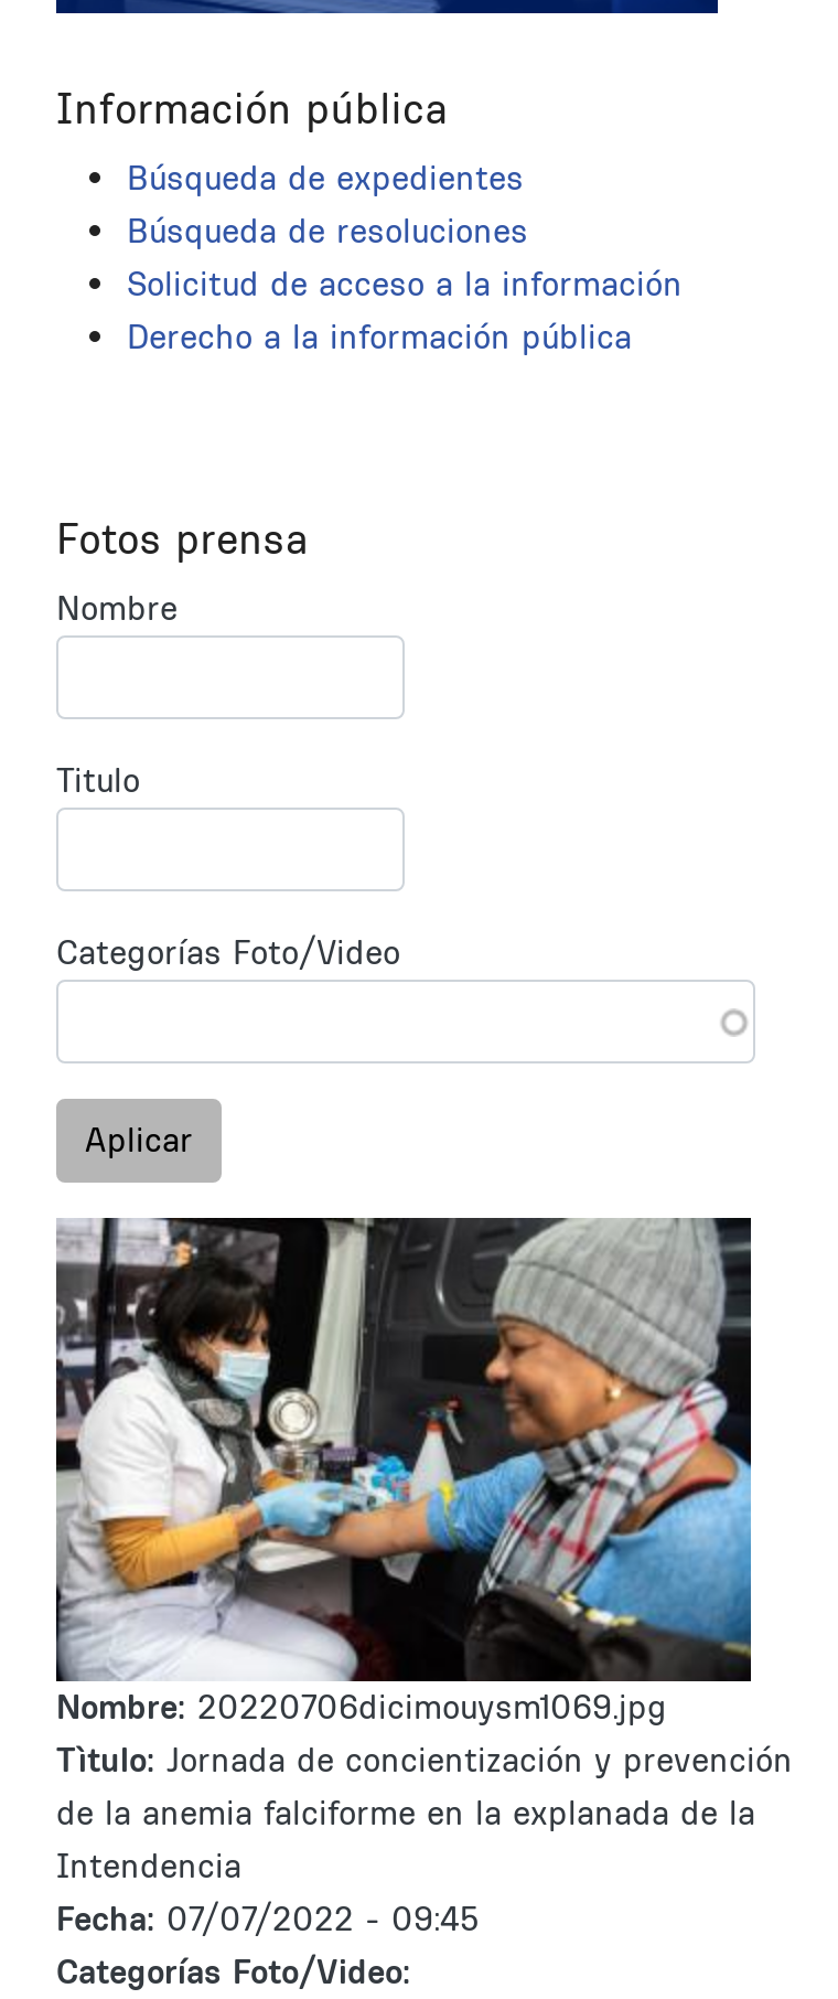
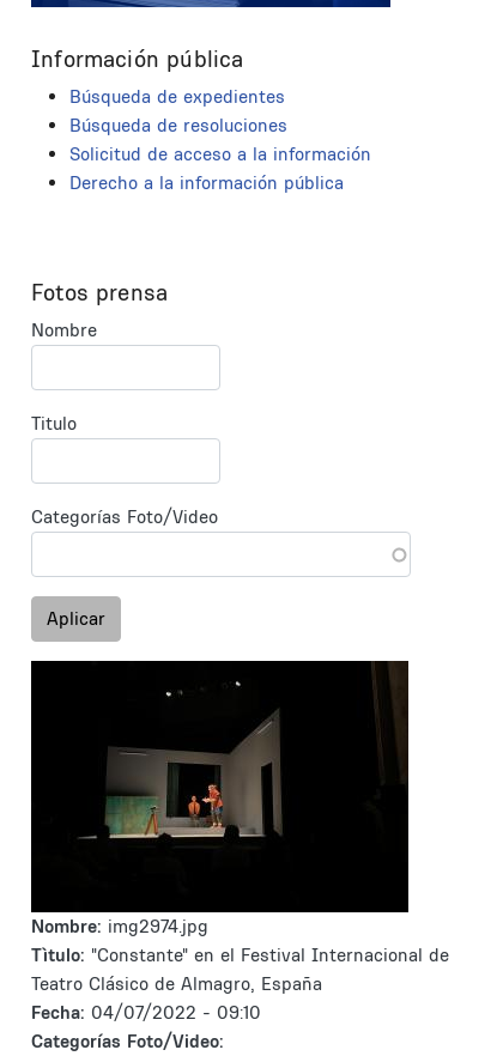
[54,1216,793,1939] [image] | Nombre: 20220706dicimouysm1069.jpg | Tìtulo: Jornada de concientización y prevención | de la anemia falciforme en la explanada de la | Intendencia | Fecha: 07/07/2022 - 09:45 -> [31,660,449,1024] [image] | Nombre: img2974.jpg | Tìtulo: "Constante" en el Festival Internacional de | Teatro Clásico de Almagro, España | Fecha: 04/07/2022 - 09:10

